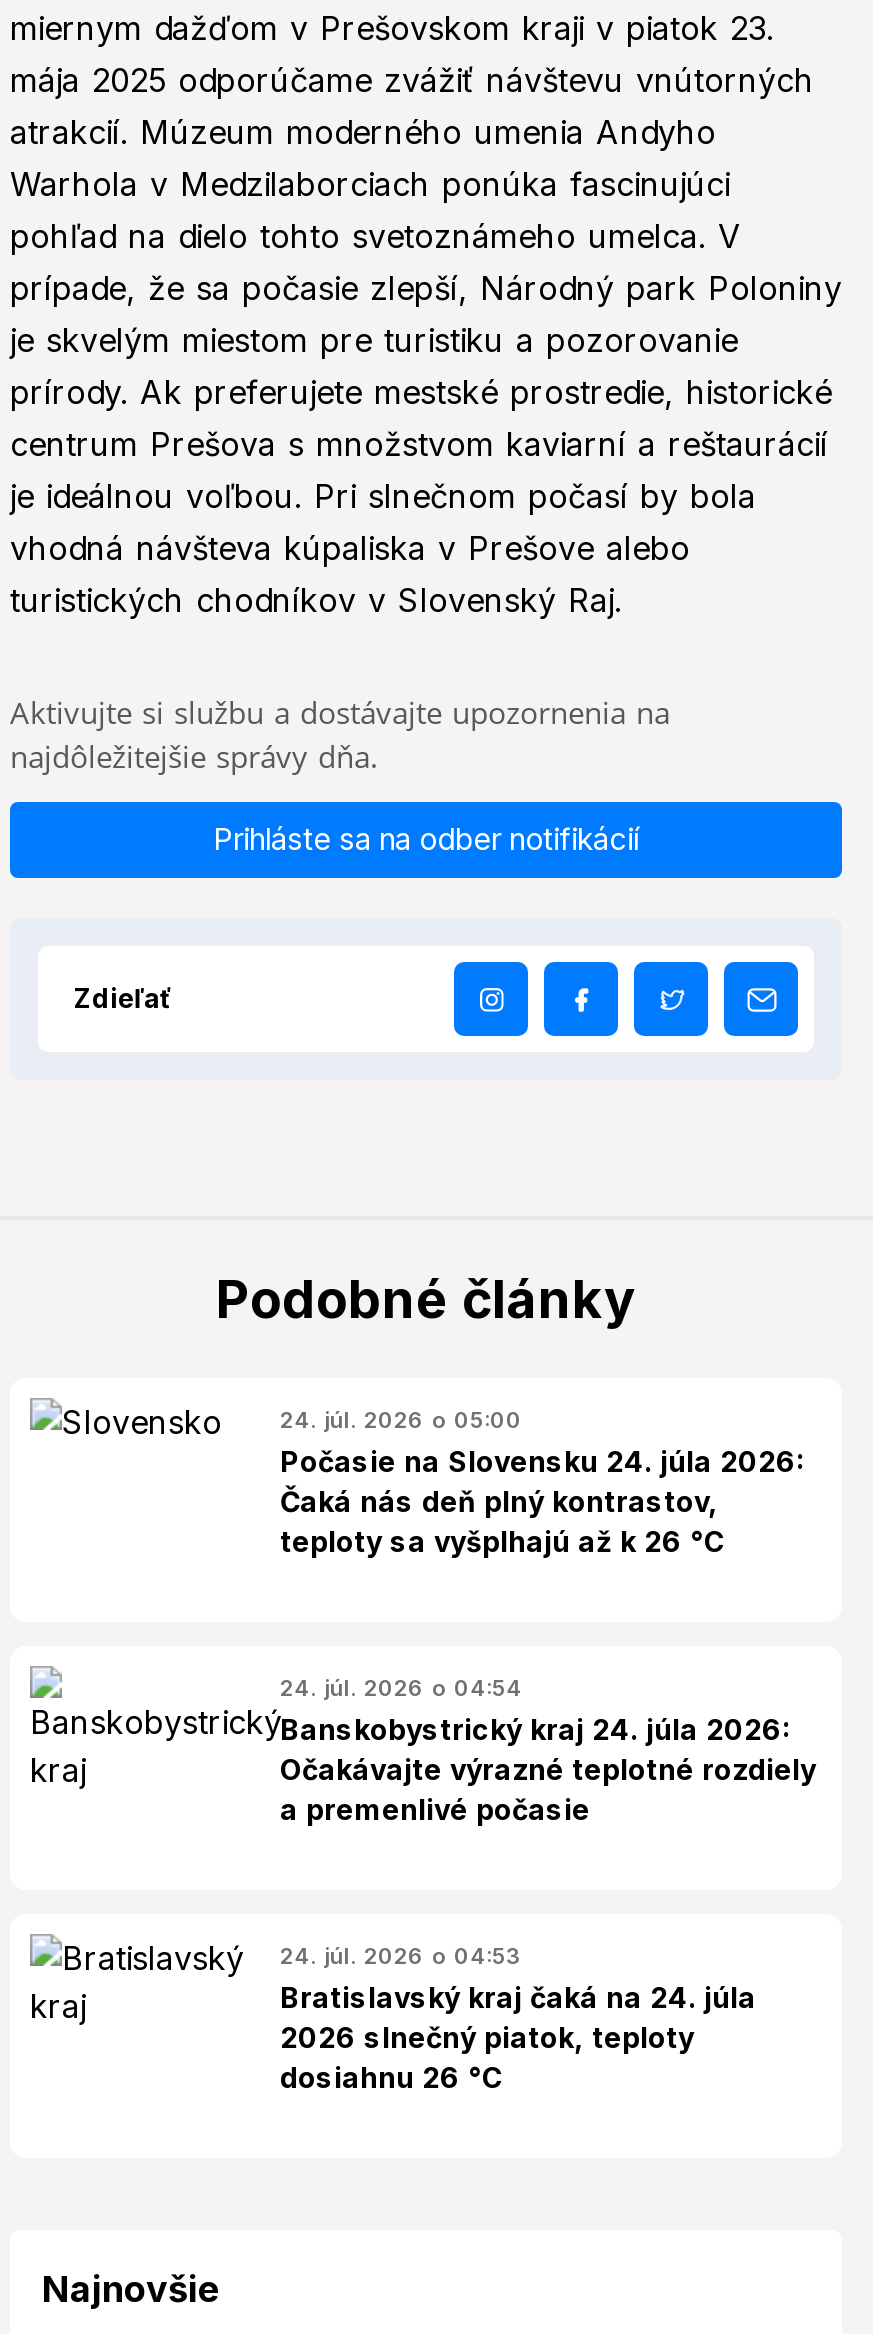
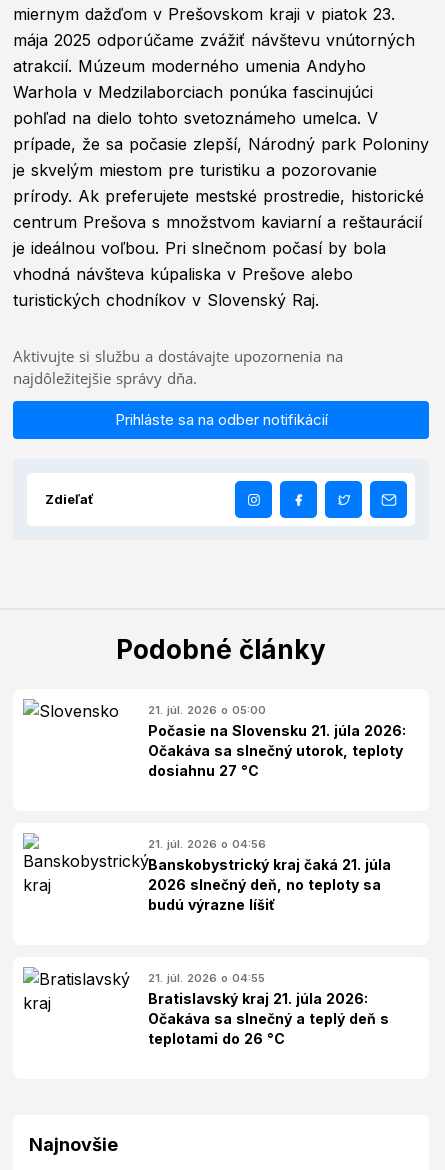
[280,1406,804,1558] 24. júl. 2026 o 05:00 | Počasie na Slovensku 24. júla 2026: | Čaká nás deň plný kontrastov, | teploty sa vyšplhajú až k 26 °C -> [148,703,406,779] 21. júl. 2026 o 05:00 | Počasie na Slovensku 21. júla 2026: | Očakáva sa slnečný utorok, teploty | dosiahnu 27 °C
[280,1674,816,1826] 24. júl. 2026 o 04:54 | Banskobystrický kraj 24. júla 2026: | Očakávajte výrazné teplotné rozdiely | a premenlivé počasie -> [148,837,391,913] 21. júl. 2026 o 04:56 | Banskobystrický kraj čaká 21. júla | 2026 slnečný deň, no teploty sa | budú výrazne líšiť
[280,1942,756,2094] 24. júl. 2026 o 04:53 | Bratislavský kraj čaká na 24. júla | 2026 slnečný piatok, teploty | dosiahnu 26 °C -> [148,971,389,1047] 21. júl. 2026 o 04:55 | Bratislavský kraj 21. júla 2026: | Očakáva sa slnečný a teplý deň s | teplotami do 26 °C

